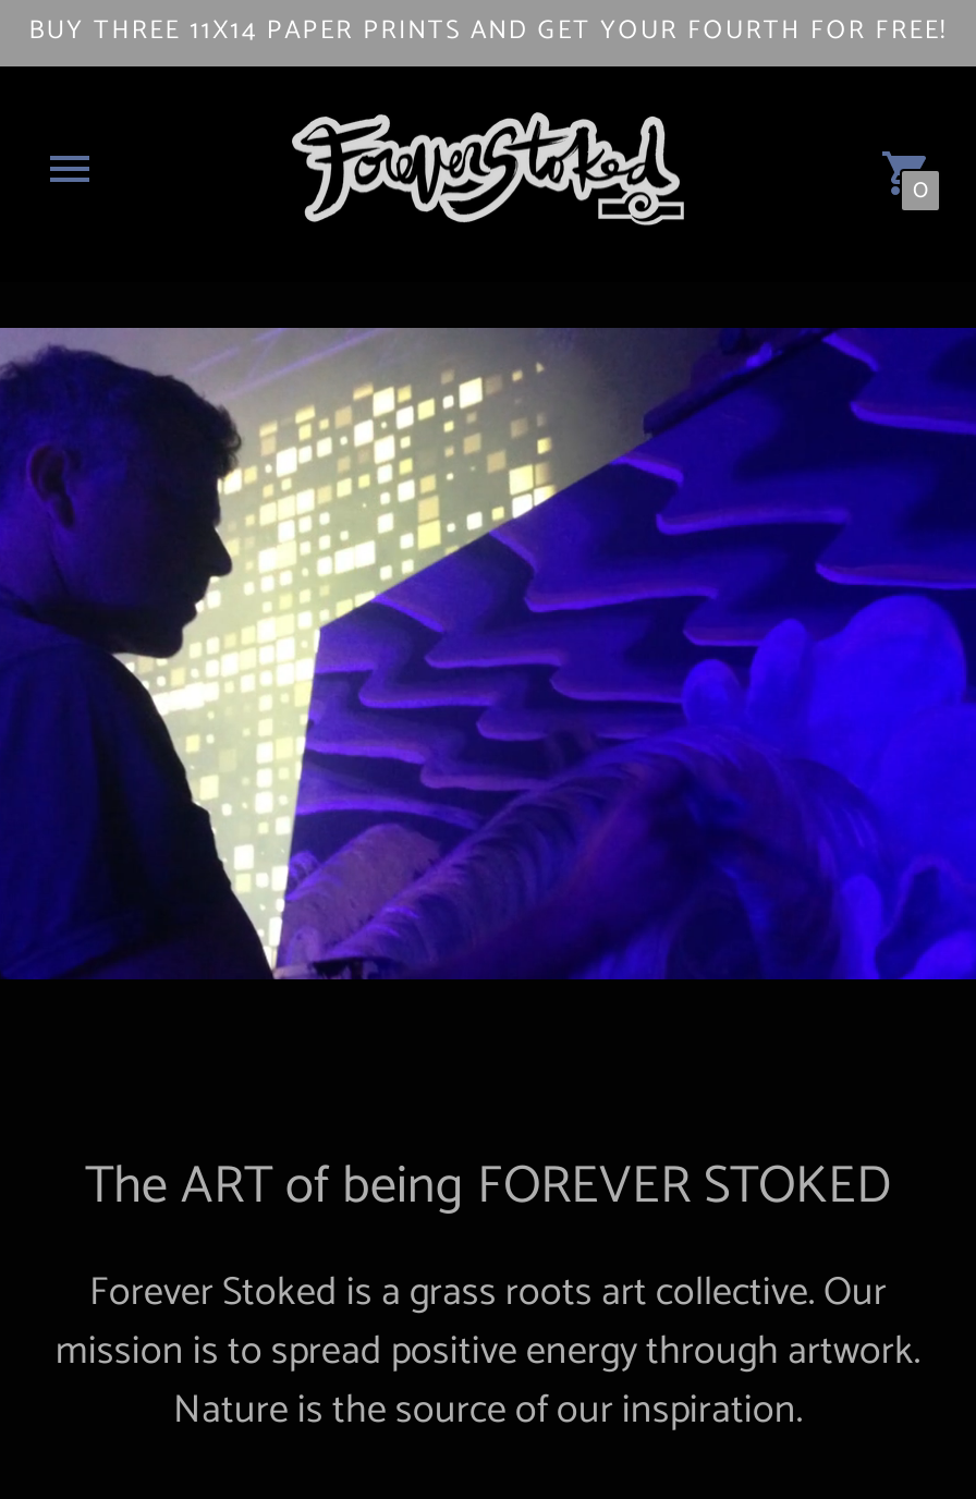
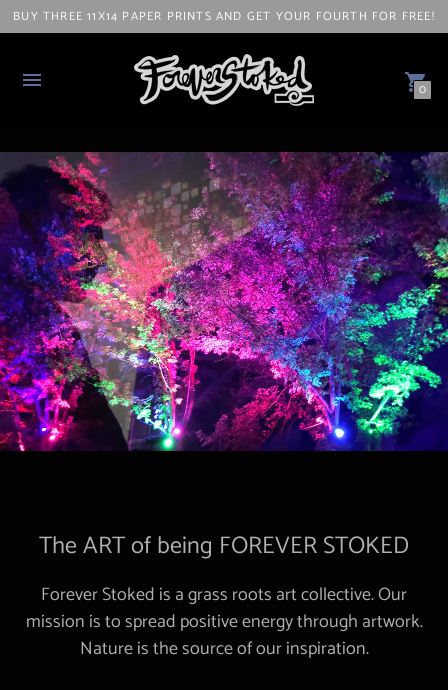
[7,328,969,979] [image] -> [3,152,445,452] [image]

